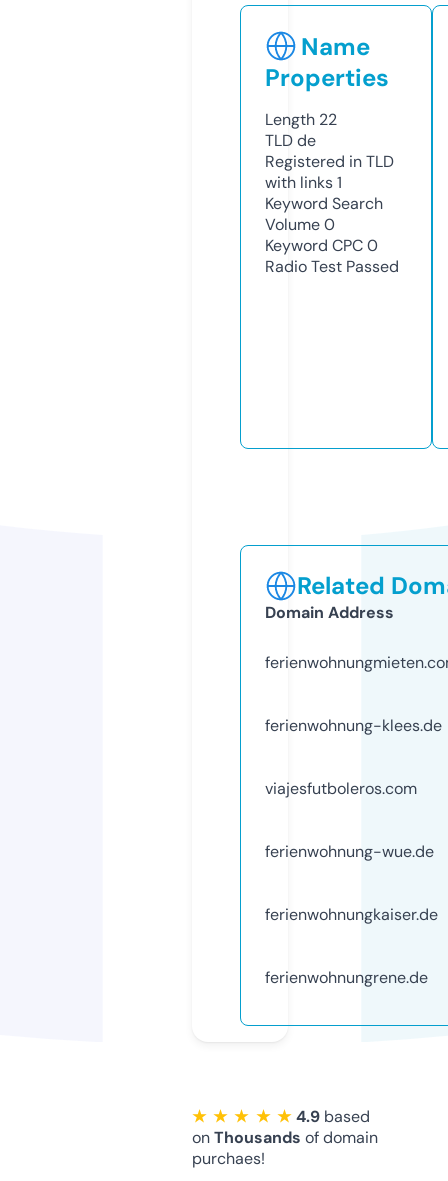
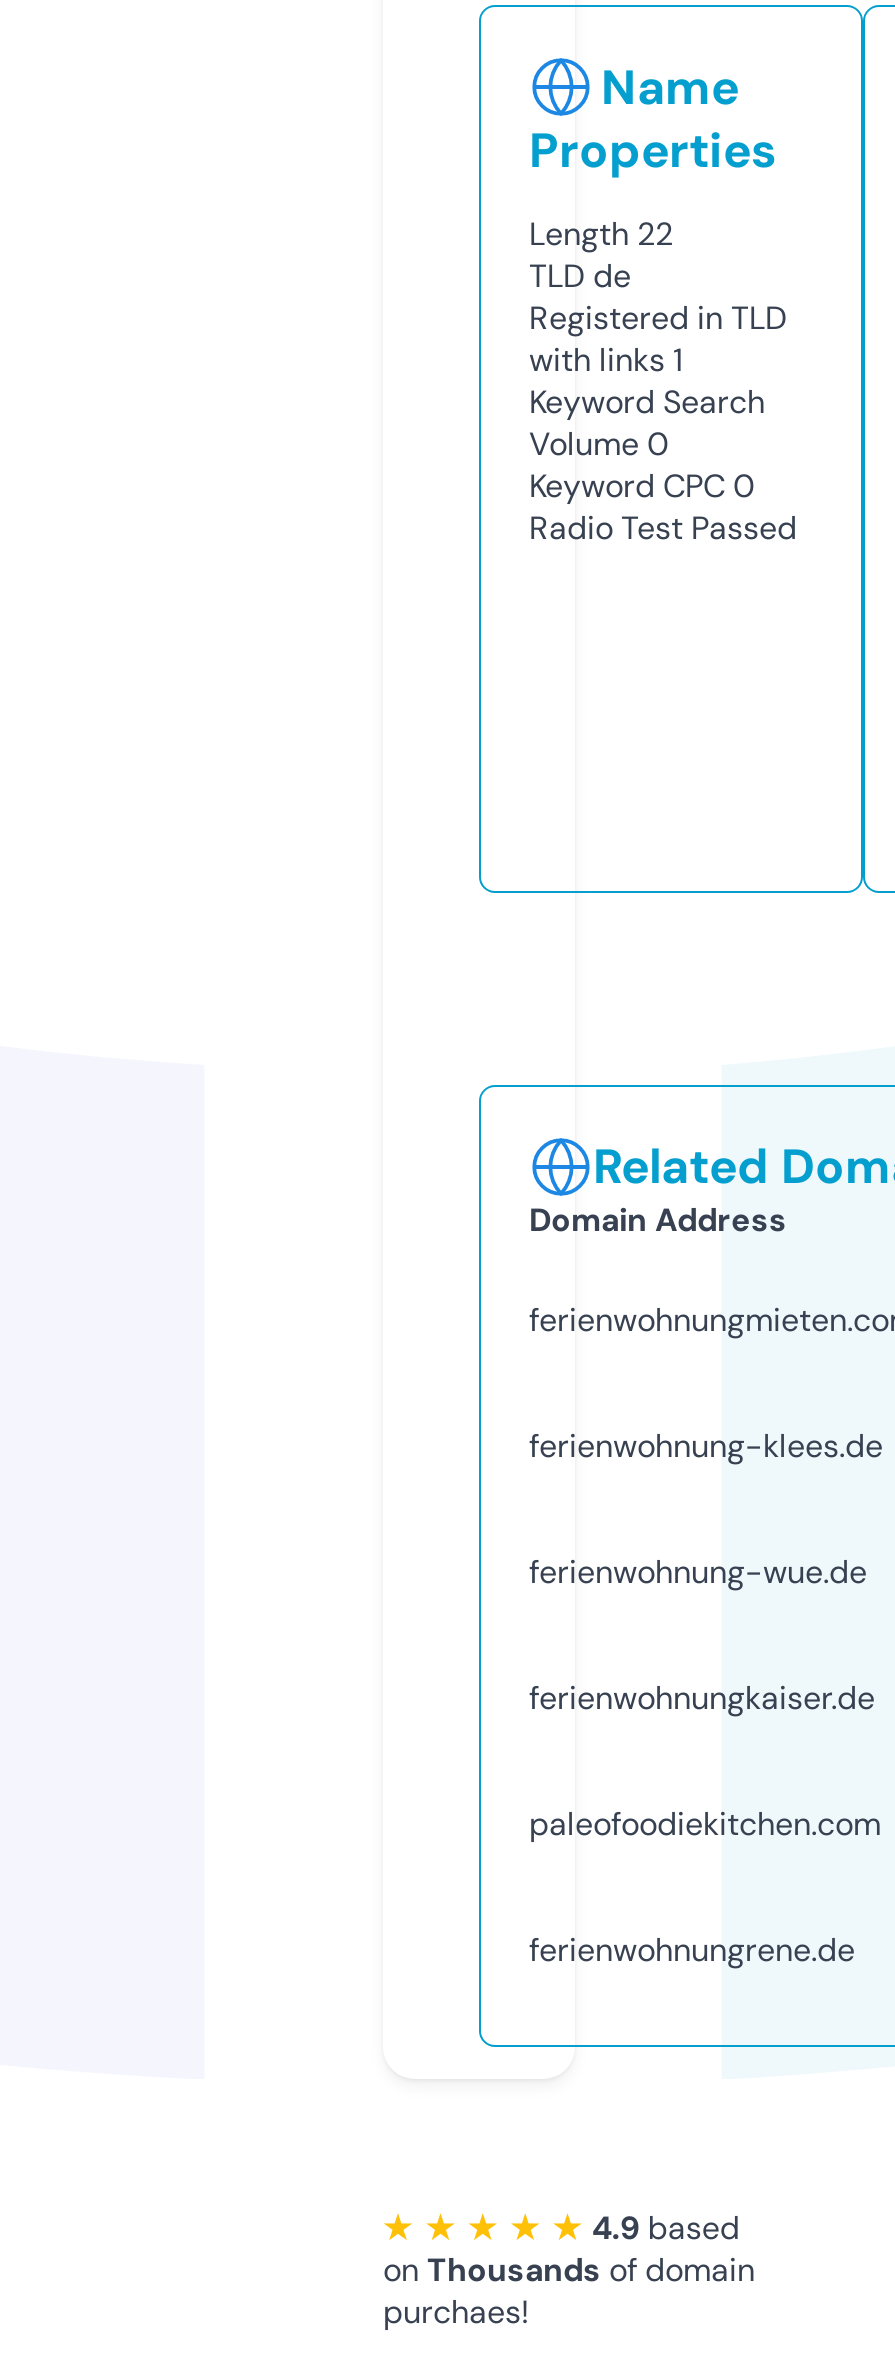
[265,778,417,799] viajesfutboleros.com -> none
moved [265,841,438,925] -> [529,1551,875,1719]: ferienwohnung-wue.de | ferienwohnungkaiser.de
none -> [529,1803,881,1845] paleofoodiekitchen.com

